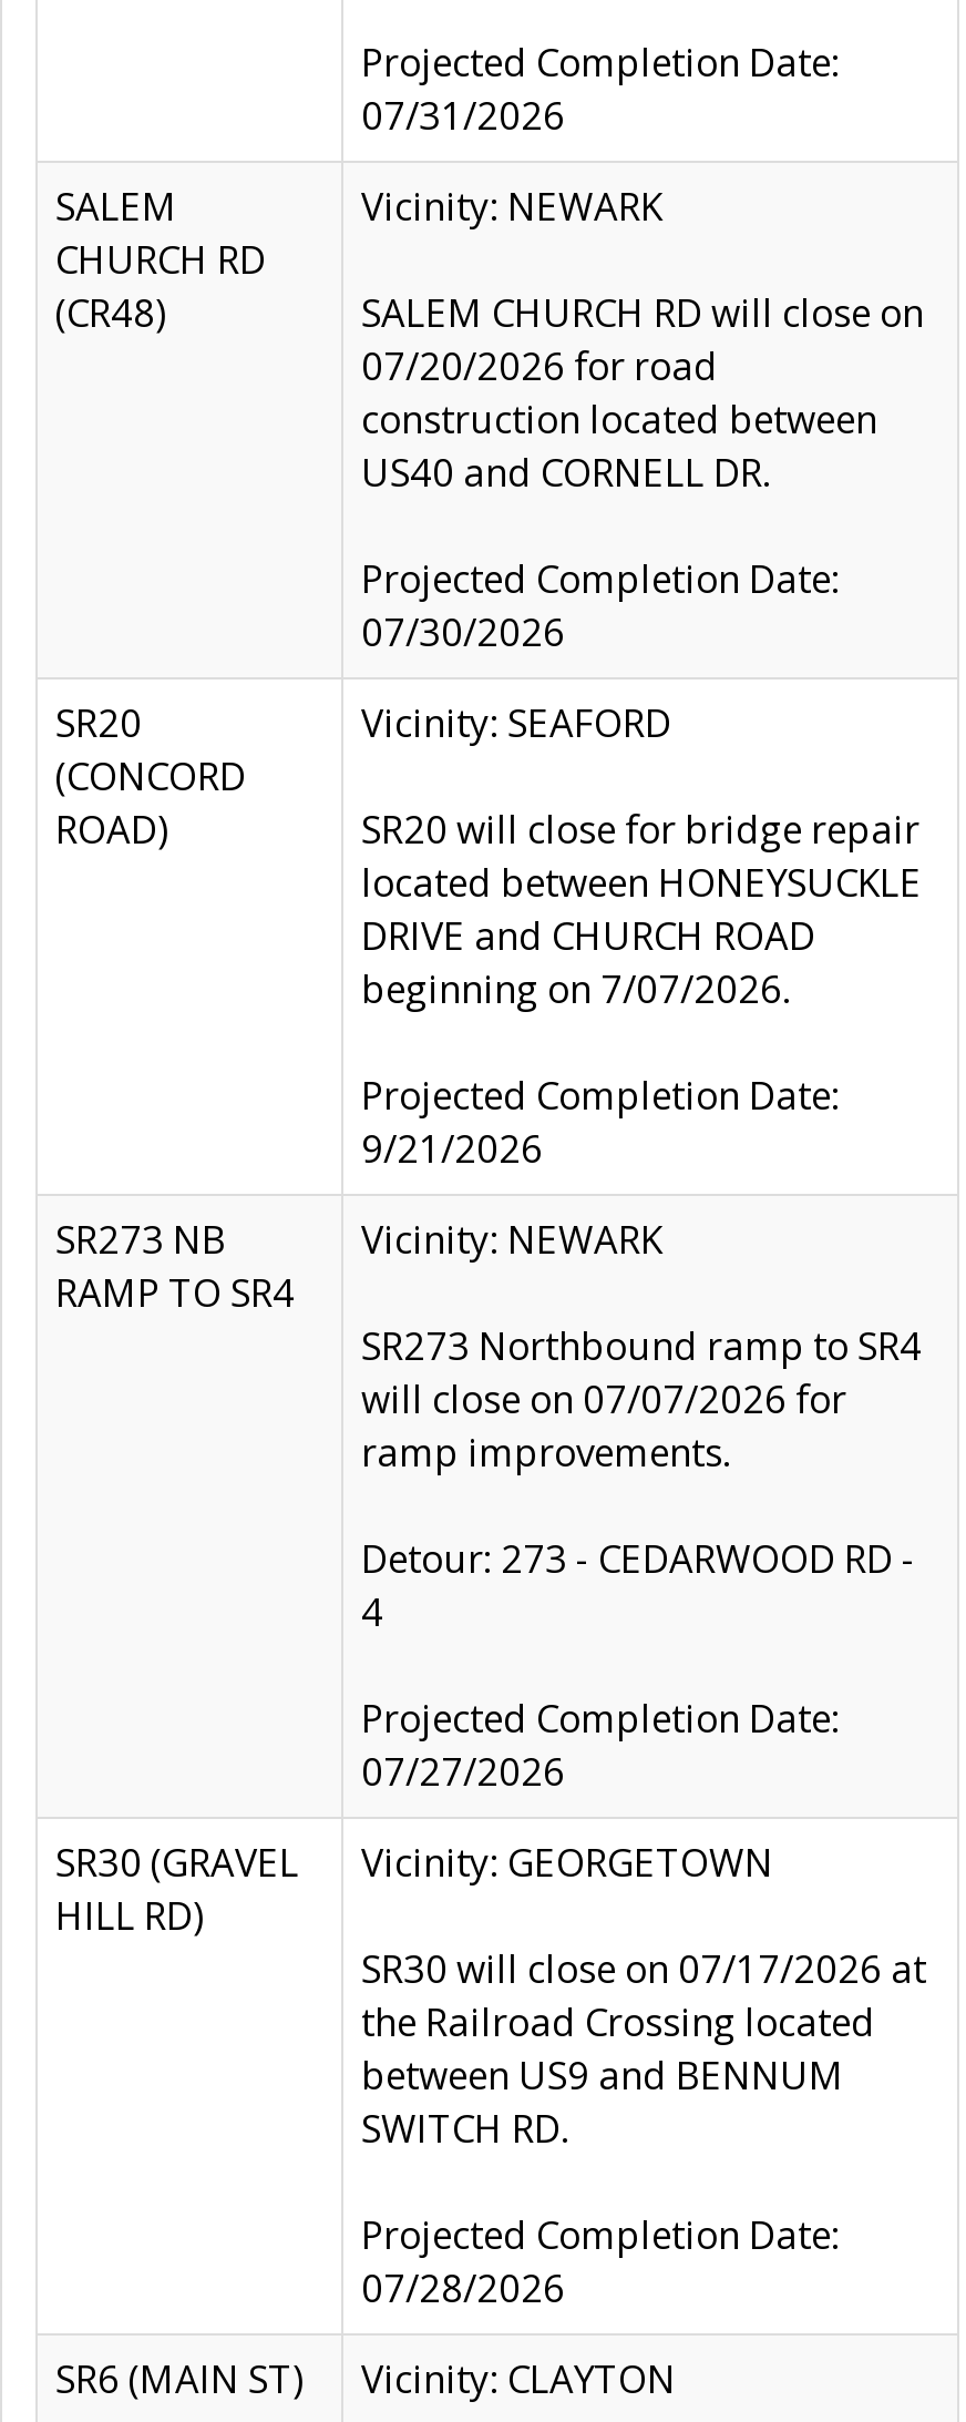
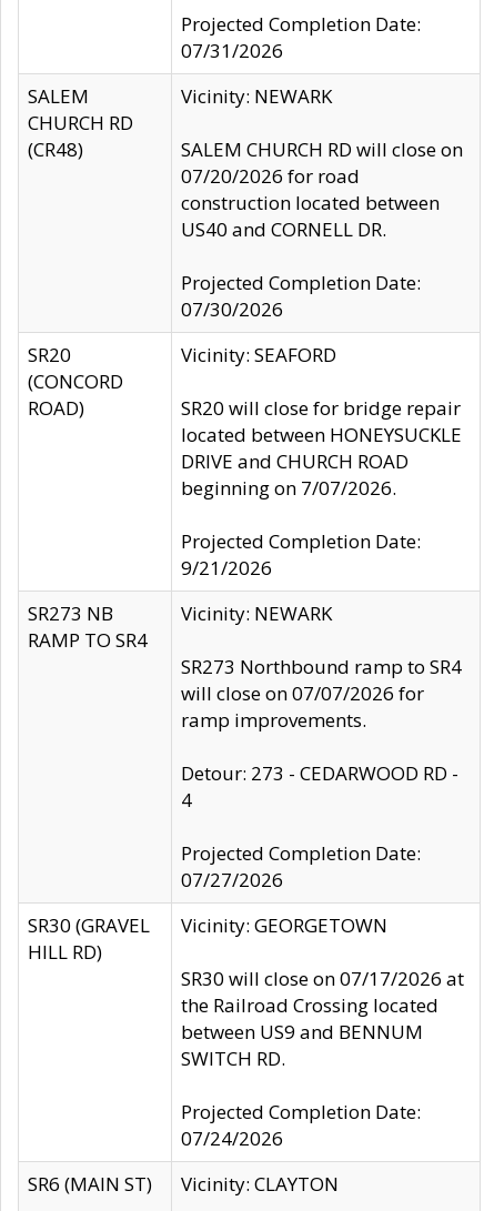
[361,2262,565,2313] 07/28/2026 -> [181,1126,283,1151] 07/24/2026

